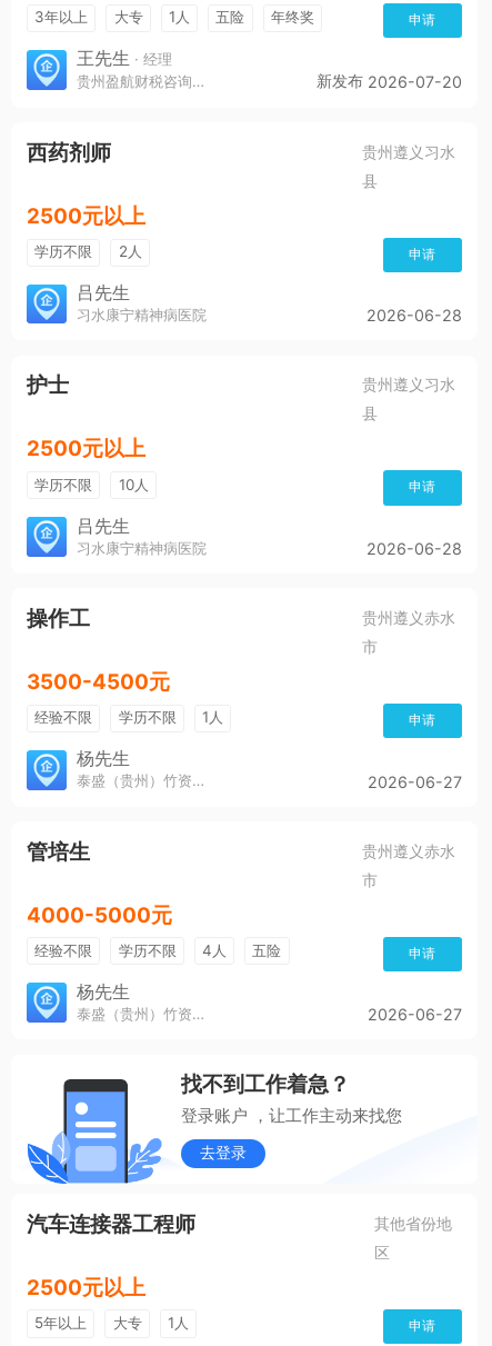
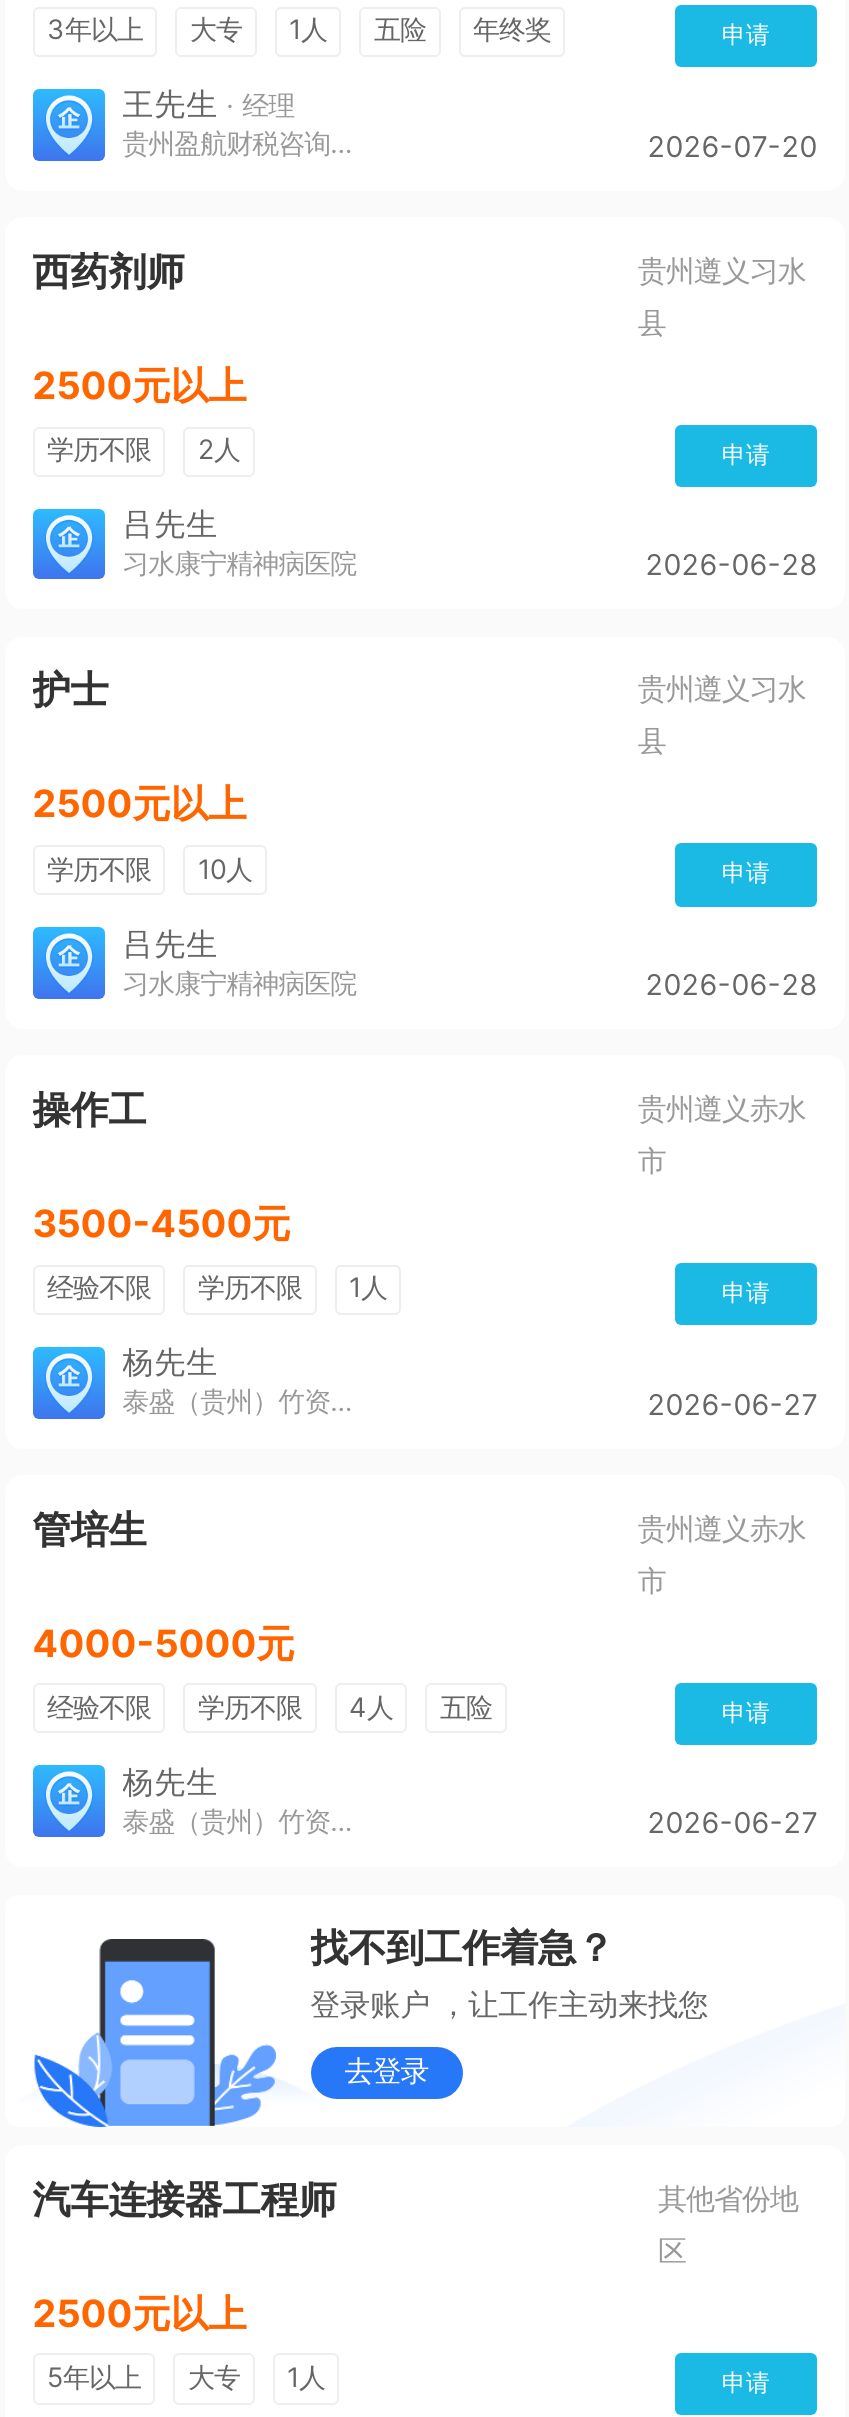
[316,71,462,91] 新发布 2026-07-20 -> [647,129,817,163] 2026-07-20

